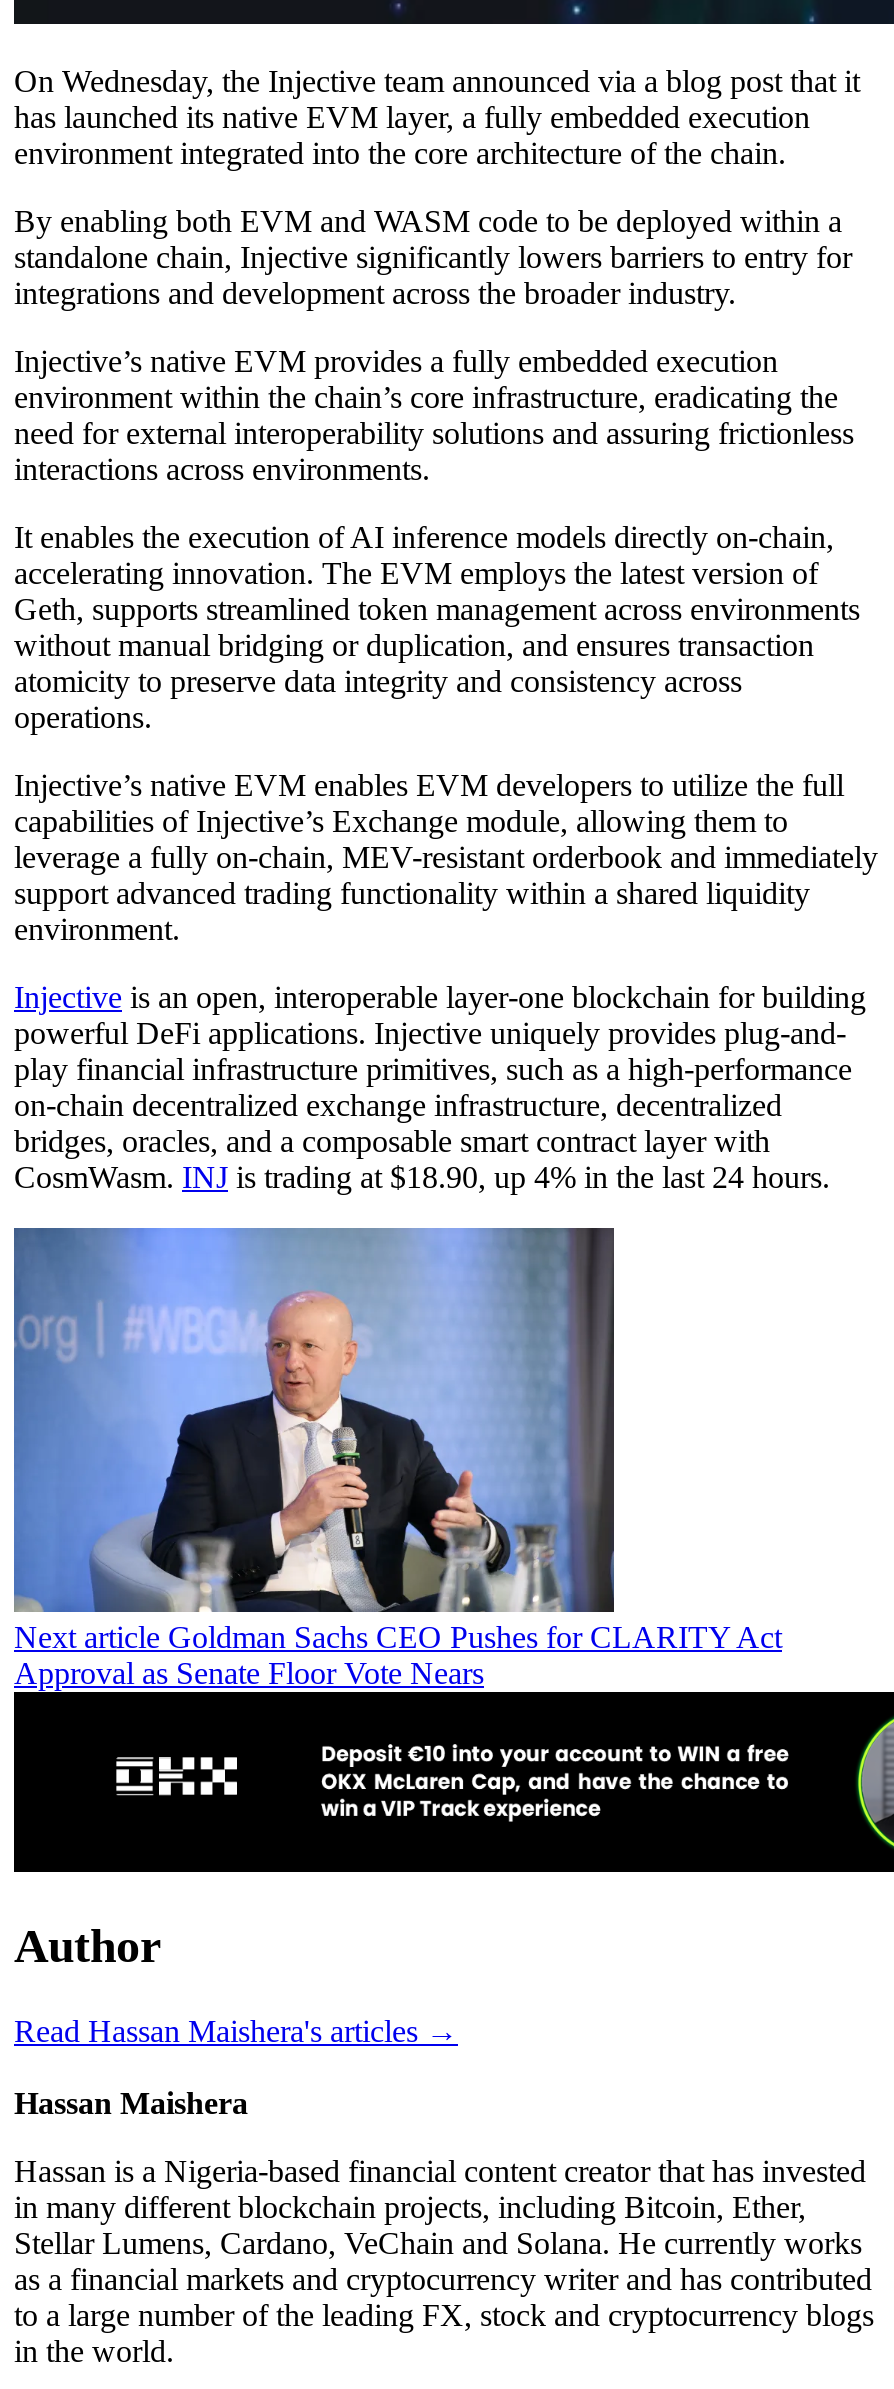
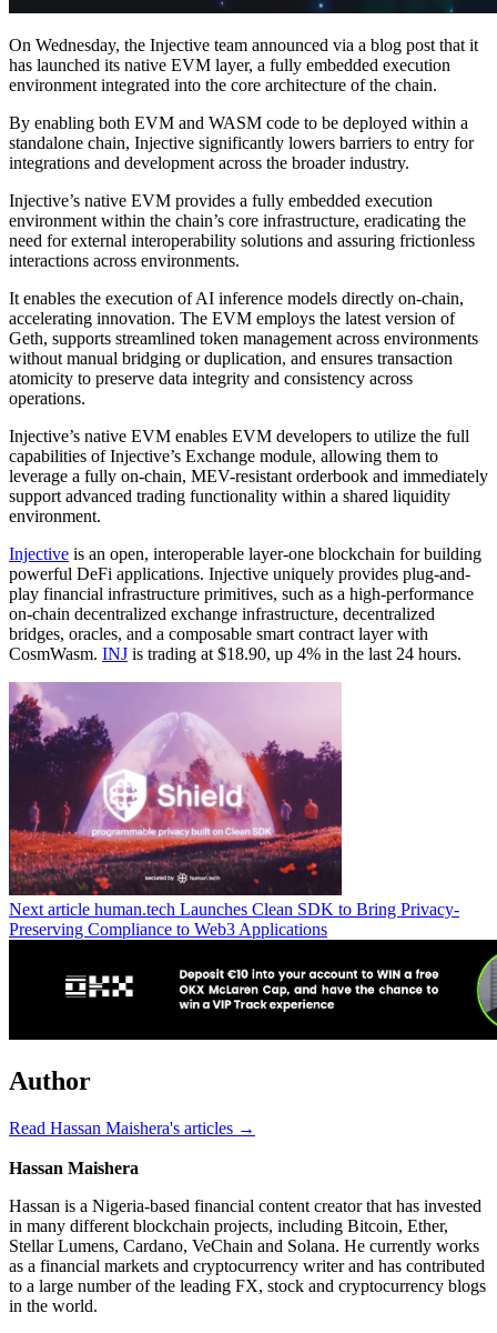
[12,1226,782,1690] [image] | Next article Goldman Sachs CEO Pushes for CLARITY Act | Approval as Senate Floor Vote Nears -> [8,682,459,939] [image] | Next article human.tech Launches Clean SDK to Bring Privacy- | Preserving Compliance to Web3 Applications

